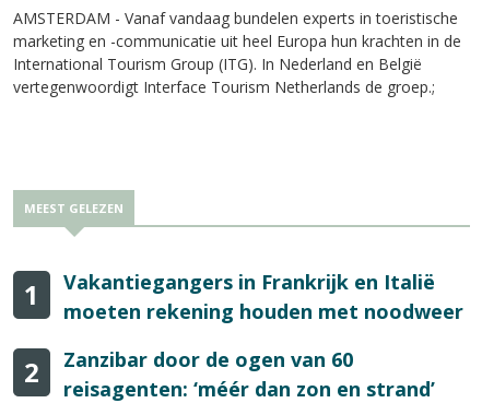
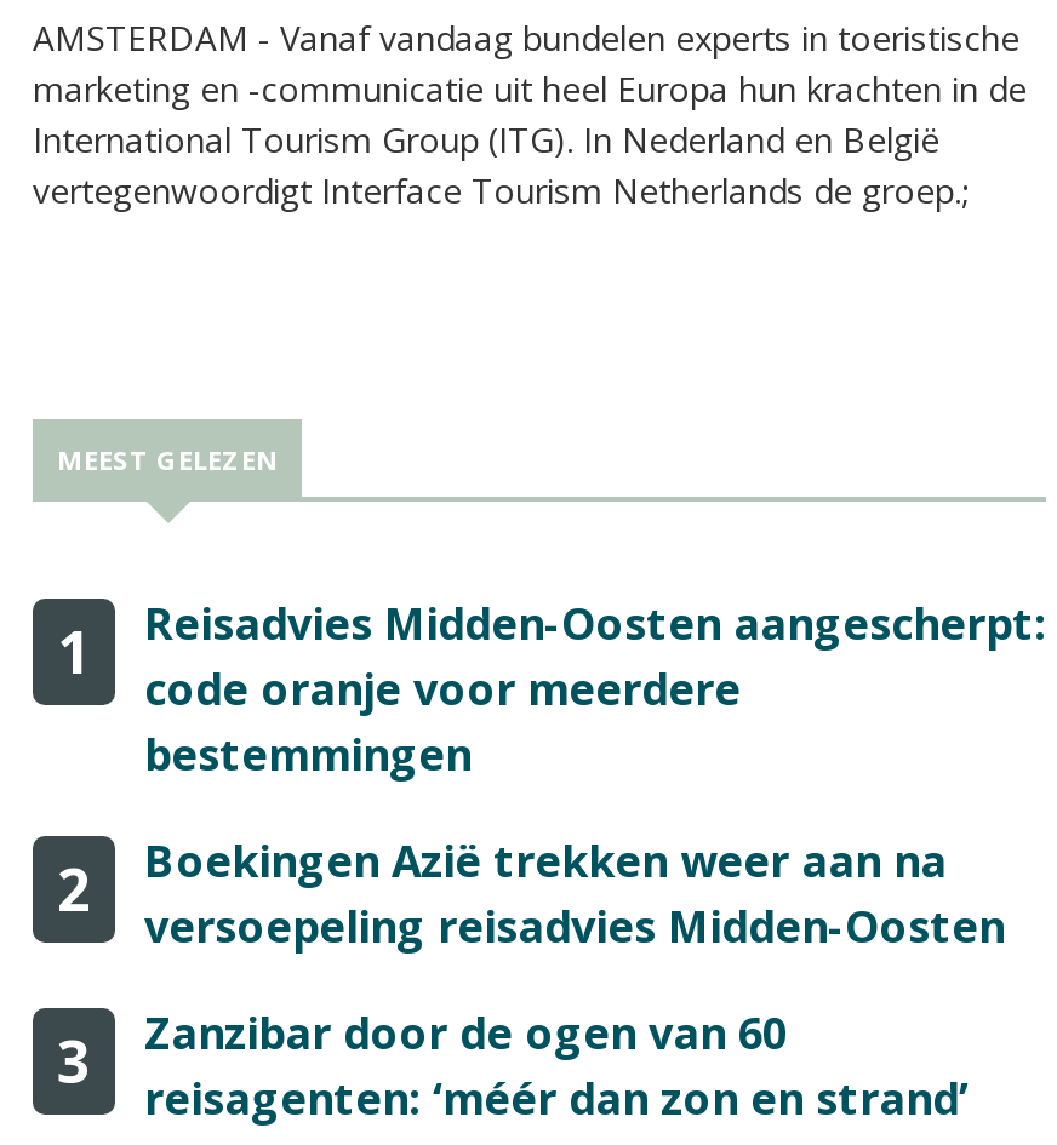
[63,268,463,324] Vakantiegangers in Frankrijk en Italië | moeten rekening houden met noodweer -> [144,593,1046,782] Reisadvies Midden-Oosten aangescherpt: | code oranje voor meerdere | bestemmingen
none -> [57,831,1005,1100] Boekingen Azië trekken weer aan na | versoepeling reisadvies Midden-Oosten | 3

